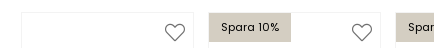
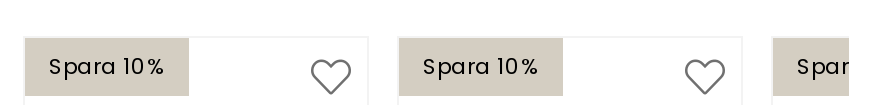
none -> [49,50,165,82] Spara 10%

